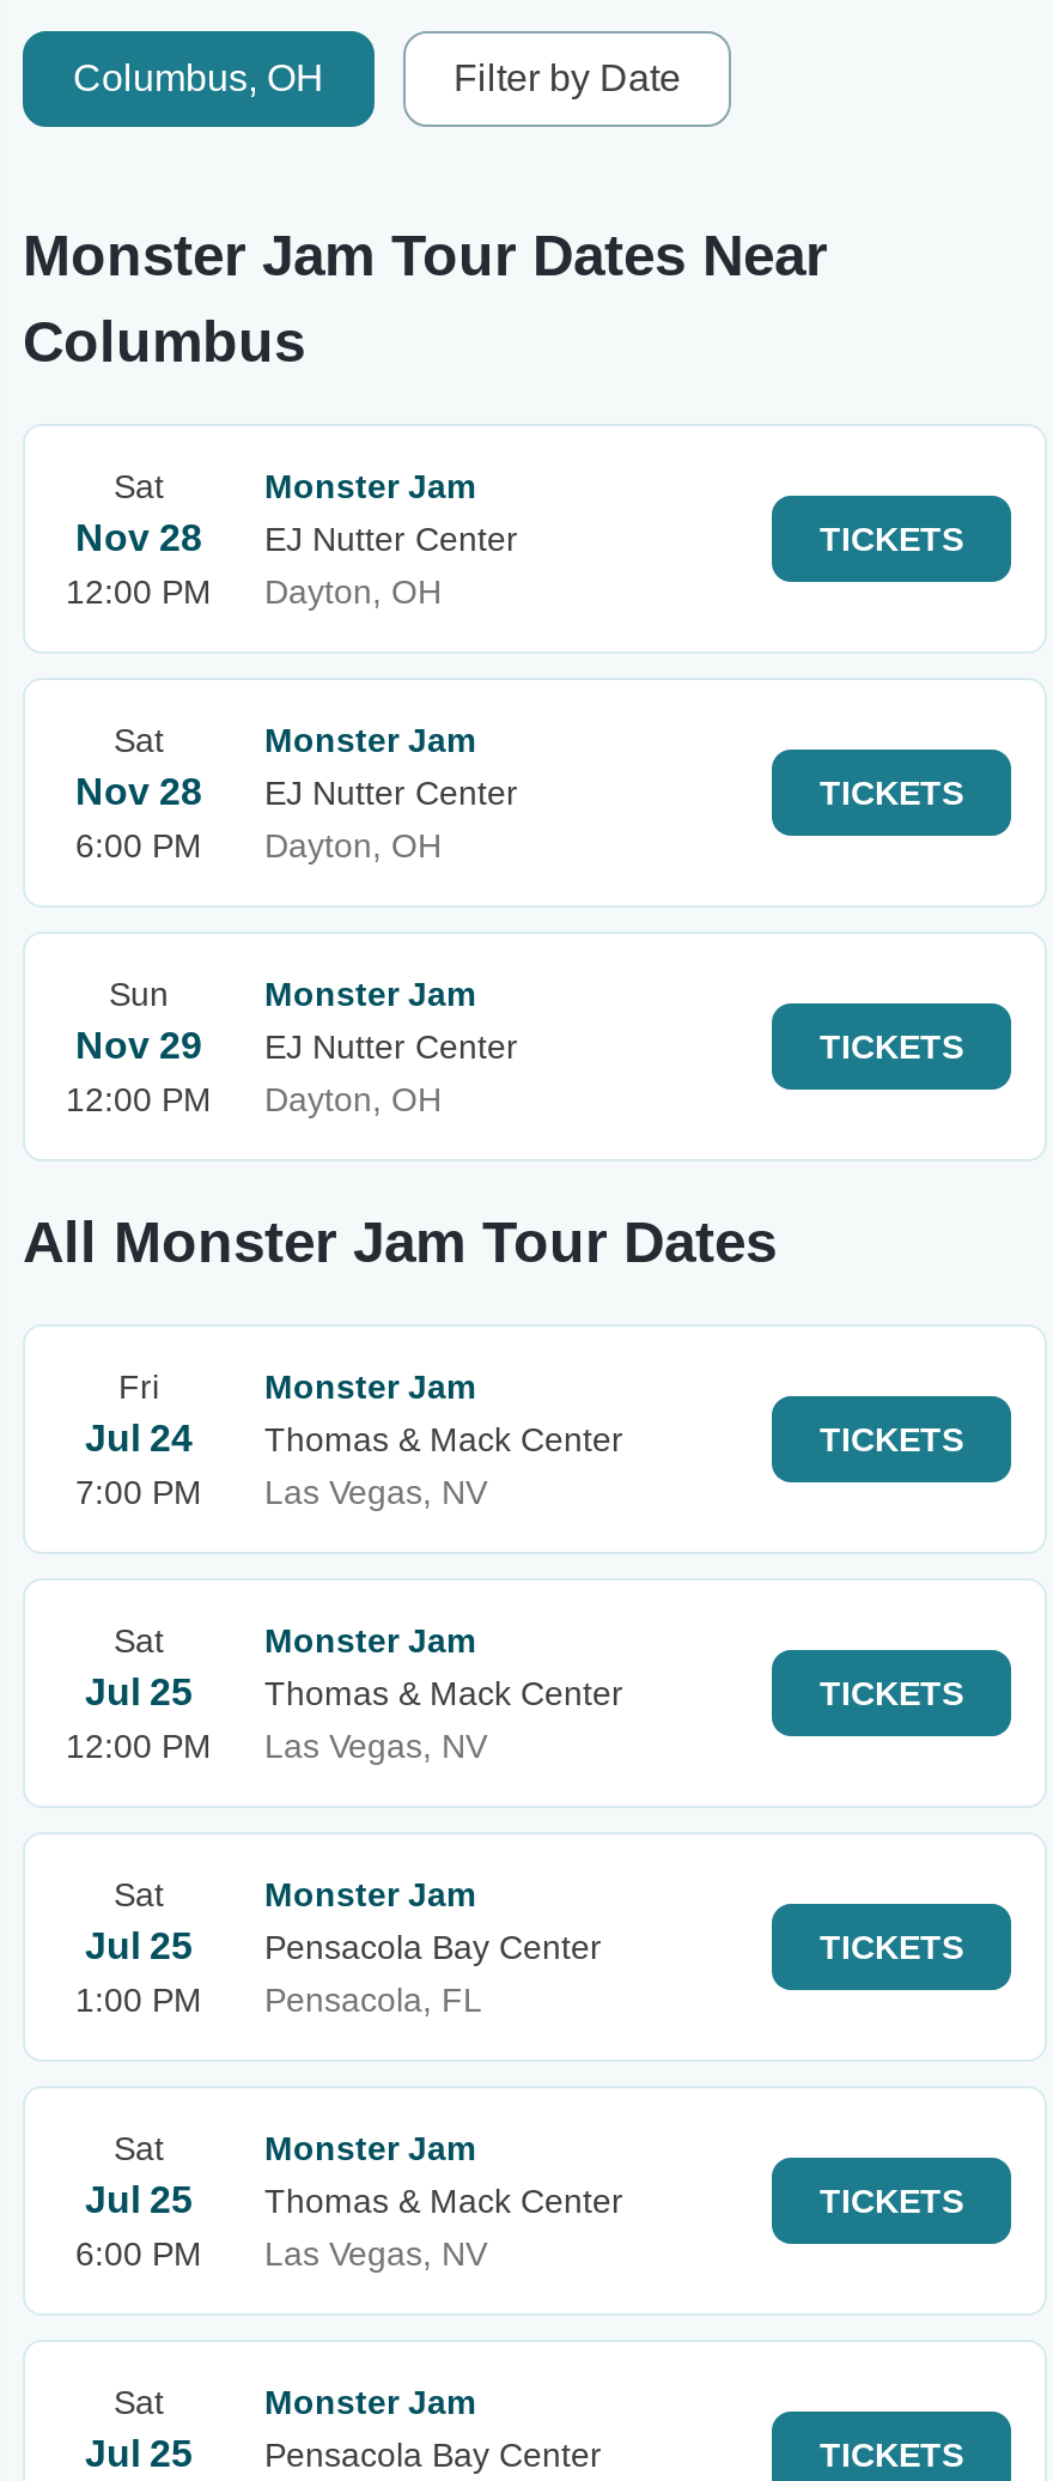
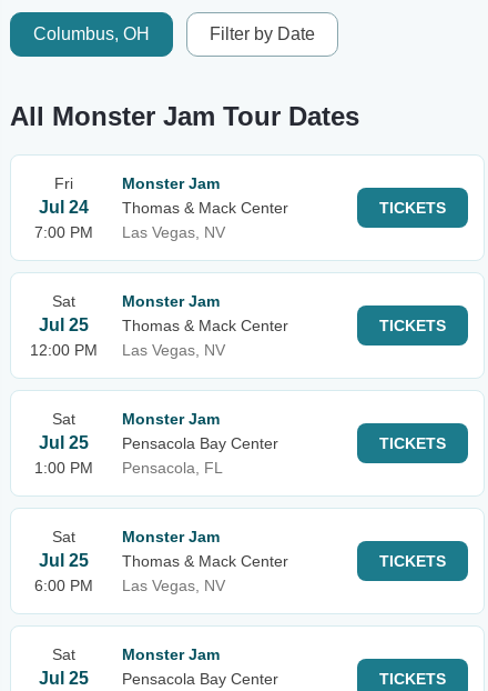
[23,223,827,611] Monster Jam Tour Dates Near | Columbus | Sat | Nov 28 | 12:00 PM -> none
[264,467,518,611] Monster Jam | EJ Nutter Center | Dayton, OH -> none
[820,520,963,558] TICKETS -> none
[75,721,202,865] Sat | Nov 28 | 6:00 PM -> none
[264,721,518,865] Monster Jam | EJ Nutter Center | Dayton, OH -> none
[820,774,963,812] TICKETS -> none
[66,975,212,1118] Sun | Nov 29 | 12:00 PM -> none
[264,975,518,1118] Monster Jam | EJ Nutter Center | Dayton, OH -> none
[820,1027,963,1066] TICKETS -> none

